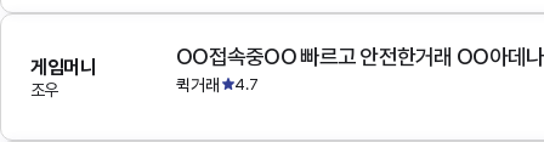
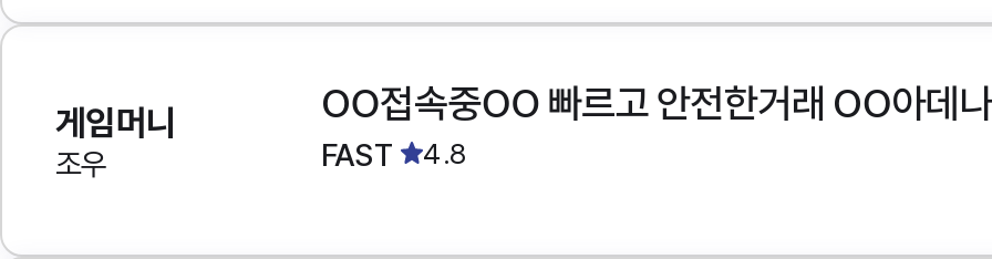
[176,75,259,94] 퀵거래 | 4.7 -> [321,136,467,172] FAST | 4.8

